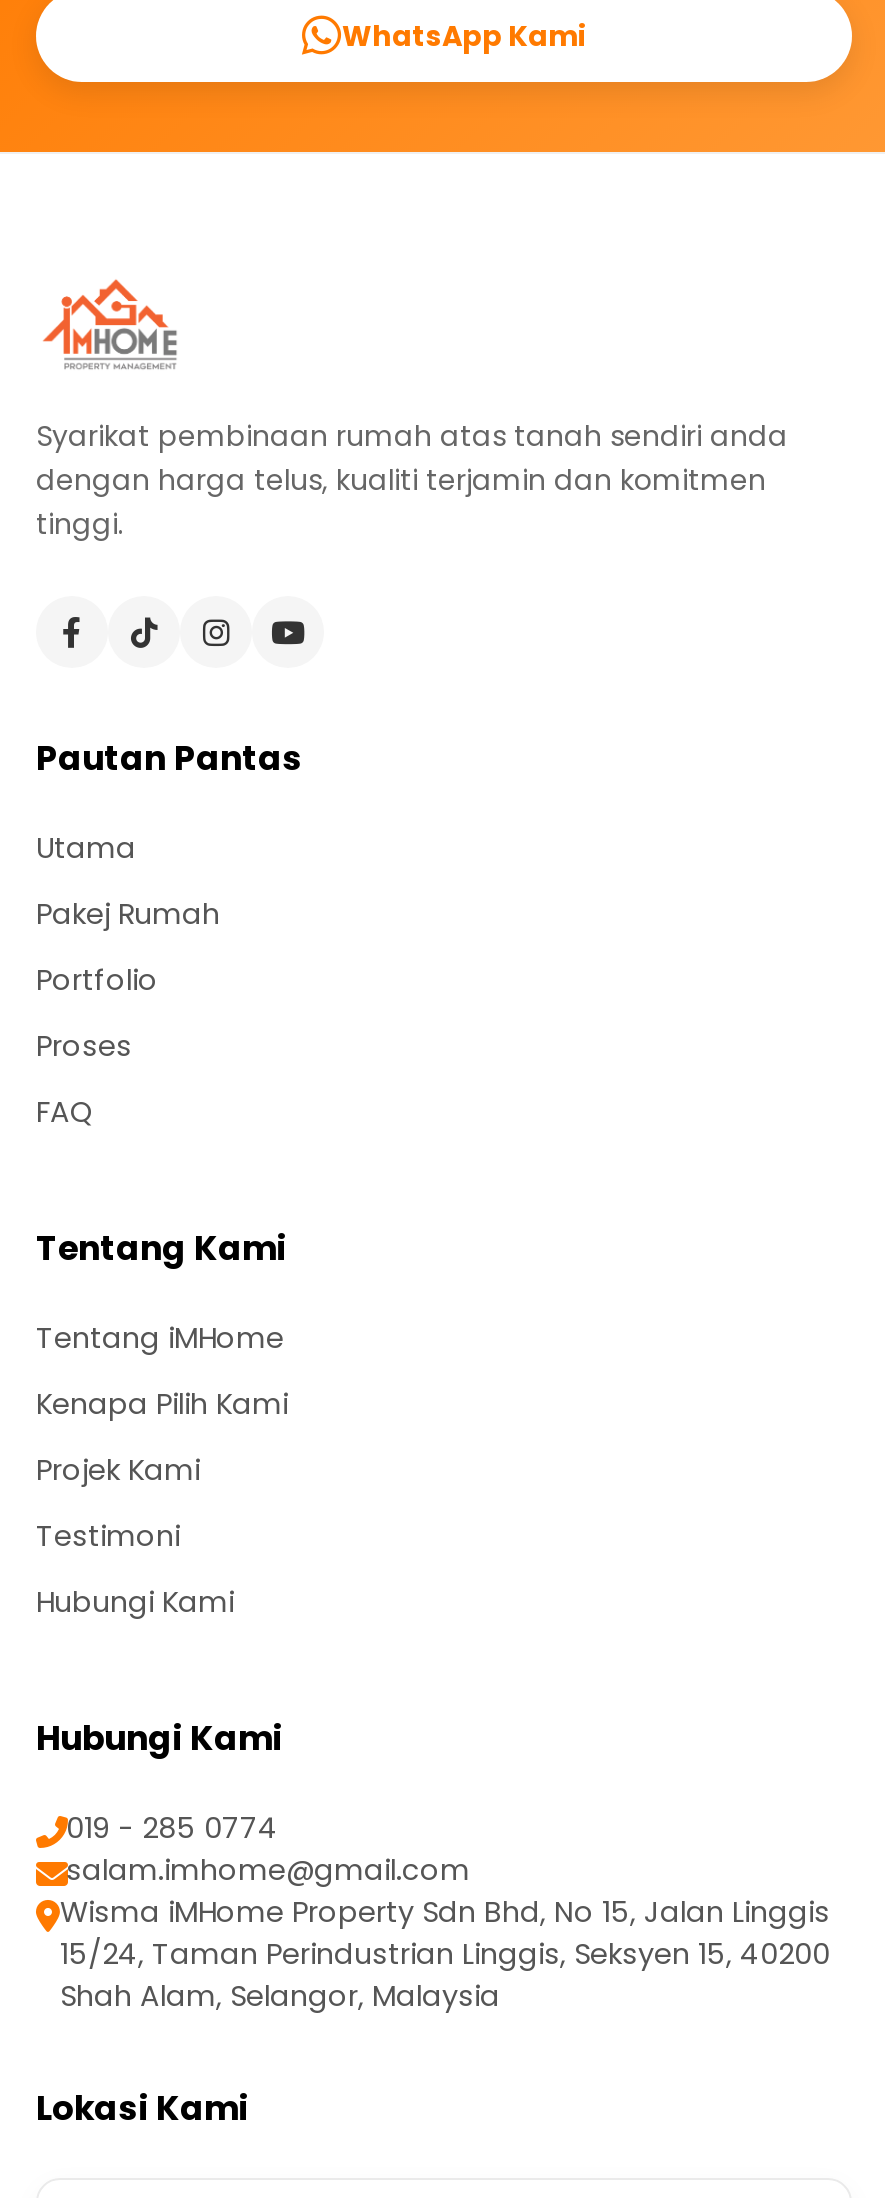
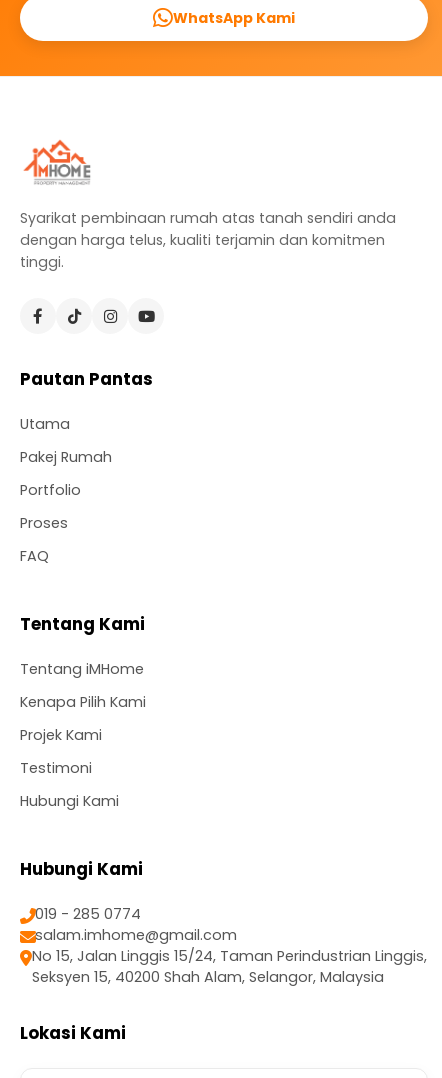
[60,1892,830,2016] Wisma iMHome Property Sdn Bhd, No 15, Jalan Linggis | 15/24, Taman Perindustrian Linggis, Seksyen 15, 40200 | Shah Alam, Selangor, Malaysia -> [32,946,427,987] No 15, Jalan Linggis 15/24, Taman Perindustrian Linggis, | Seksyen 15, 40200 Shah Alam, Selangor, Malaysia

